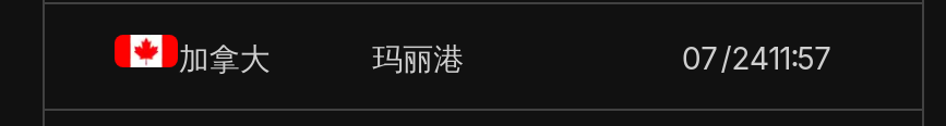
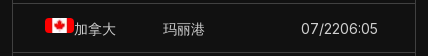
[681,38,834,75] 07/2411:57 -> [301,19,378,36] 07/2206:05

